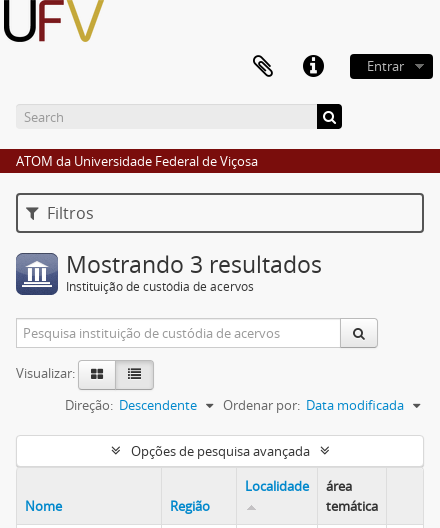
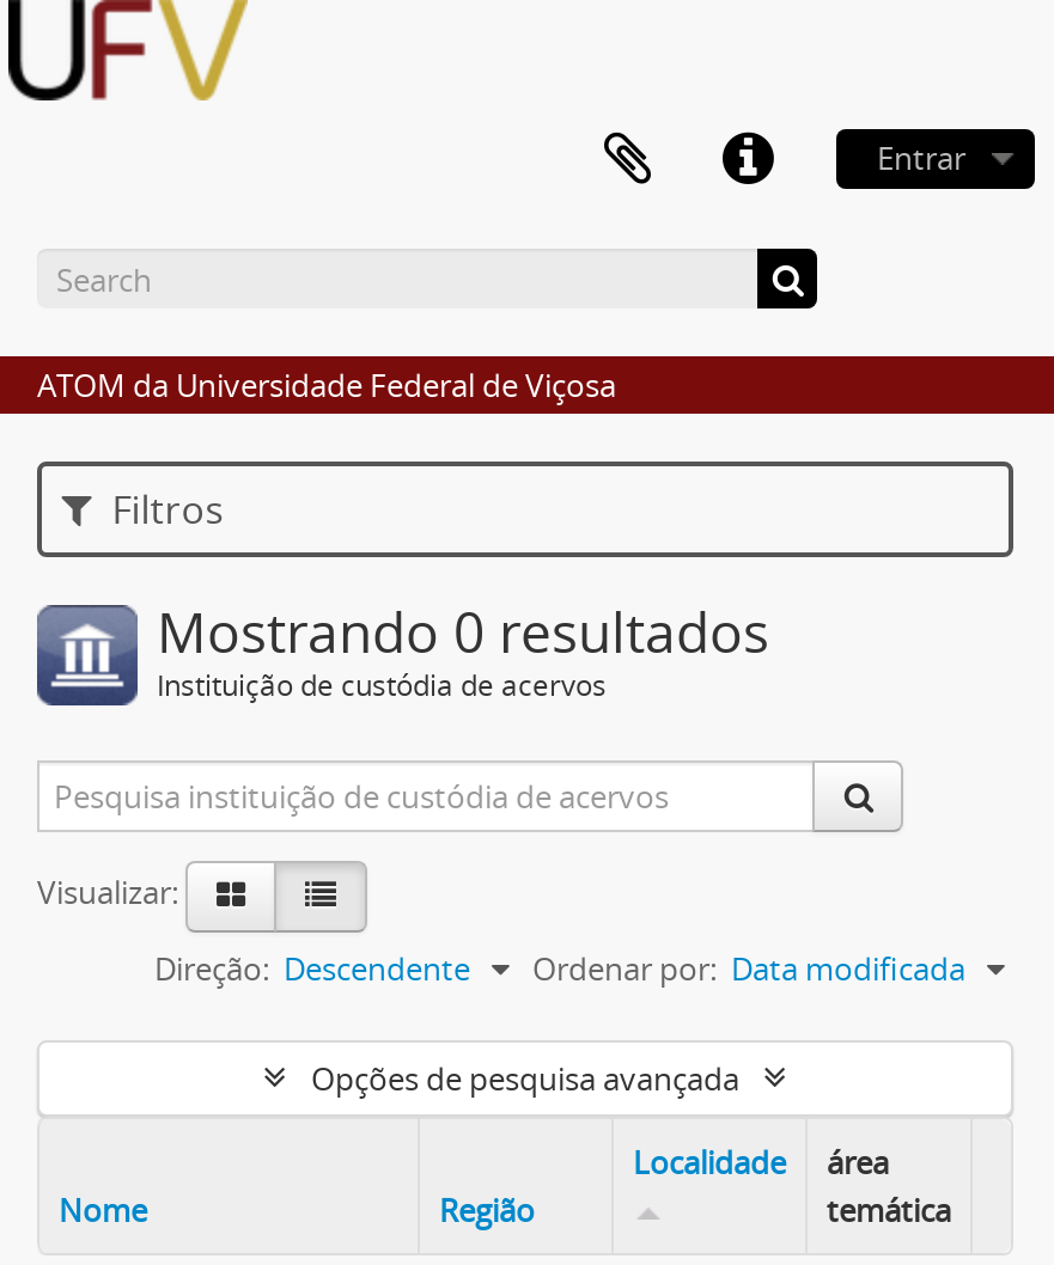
[66,249,322,280] Mostrando 3 resultados -> [157,595,769,670] Mostrando 0 resultados

